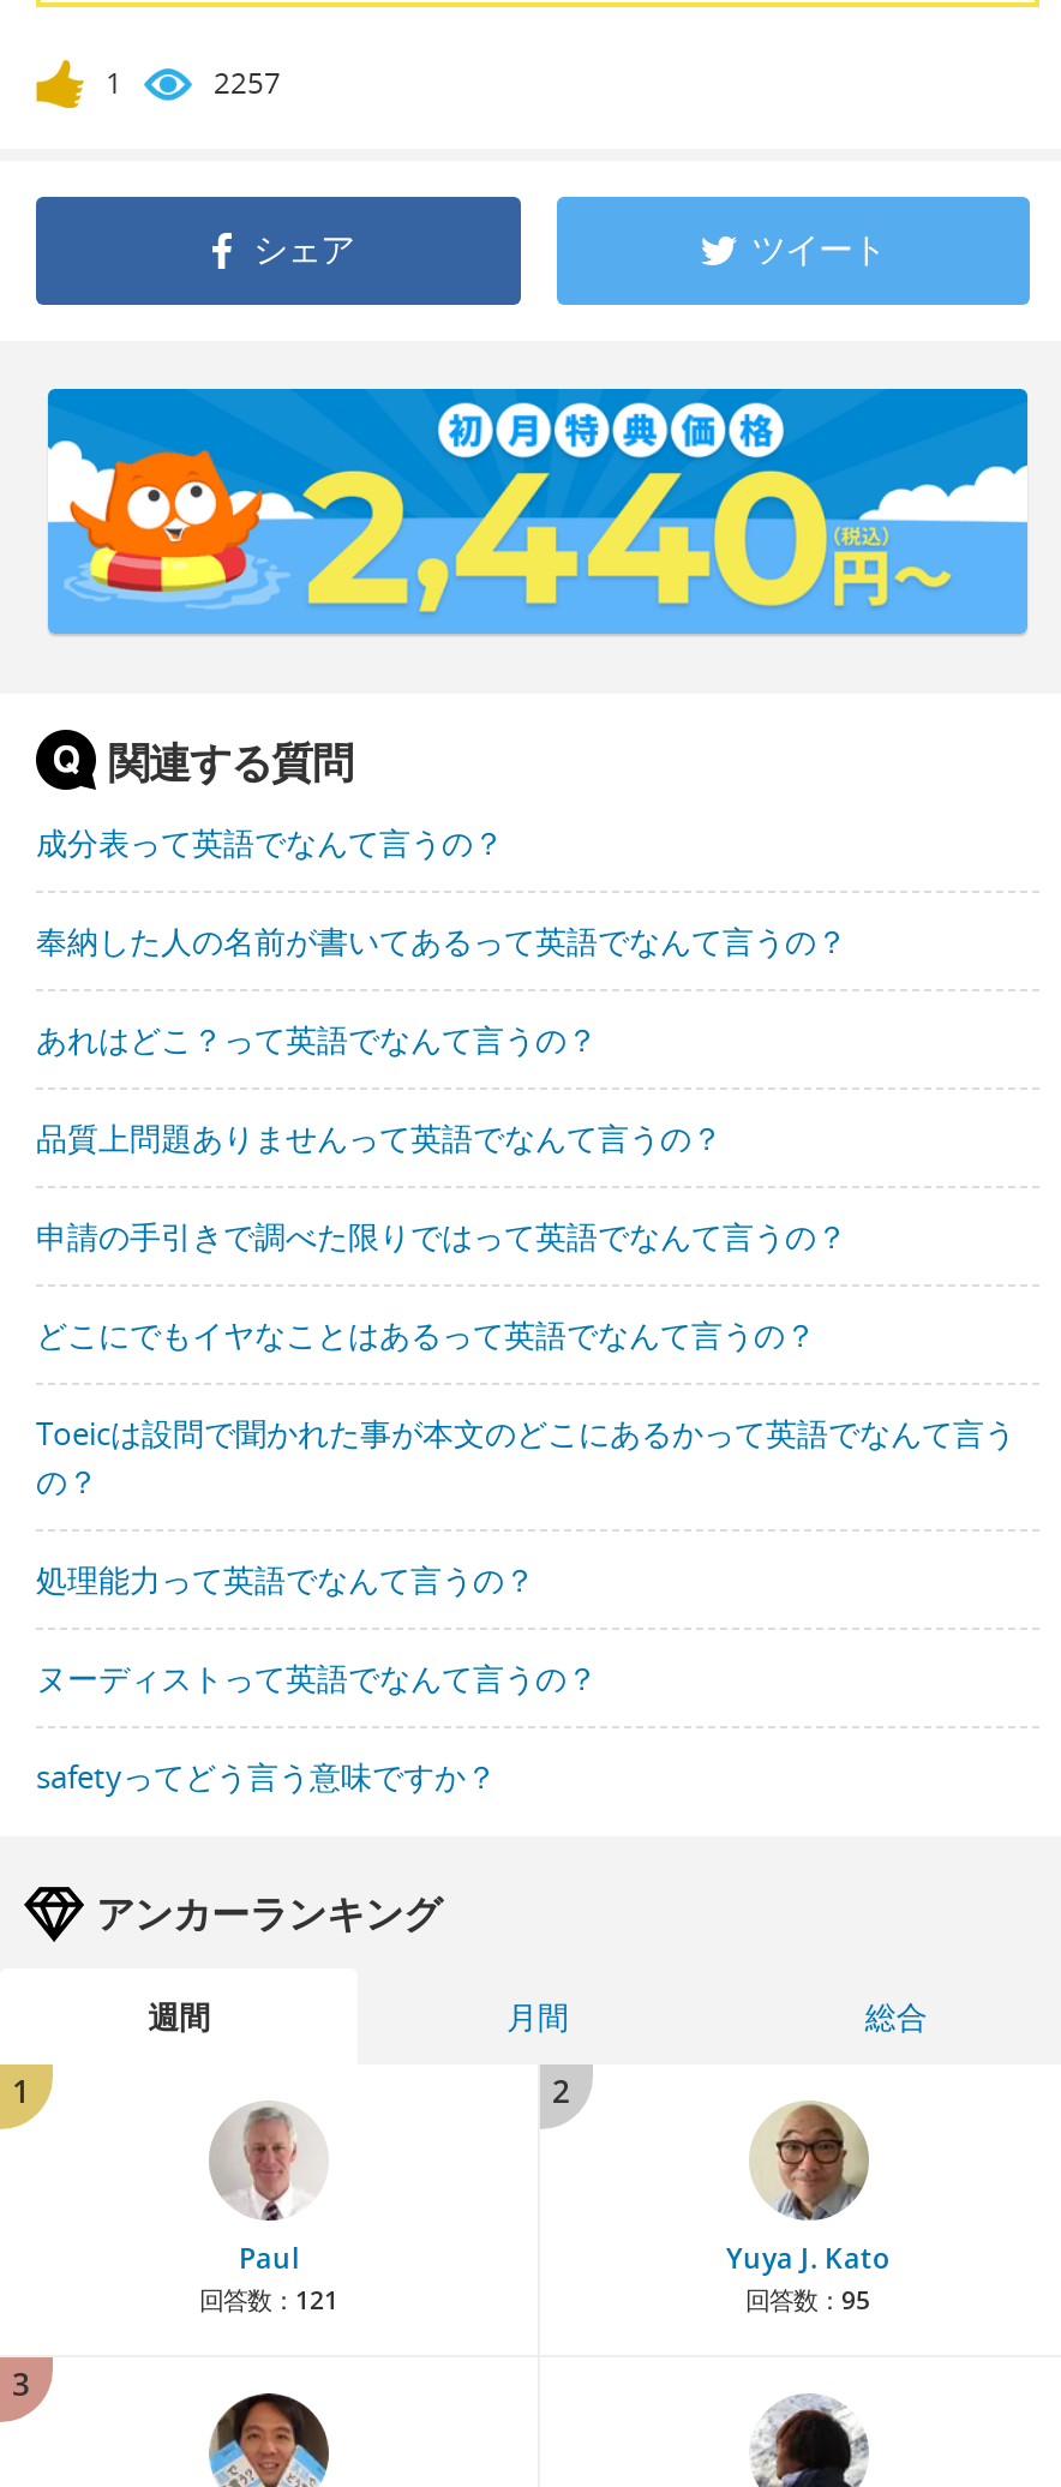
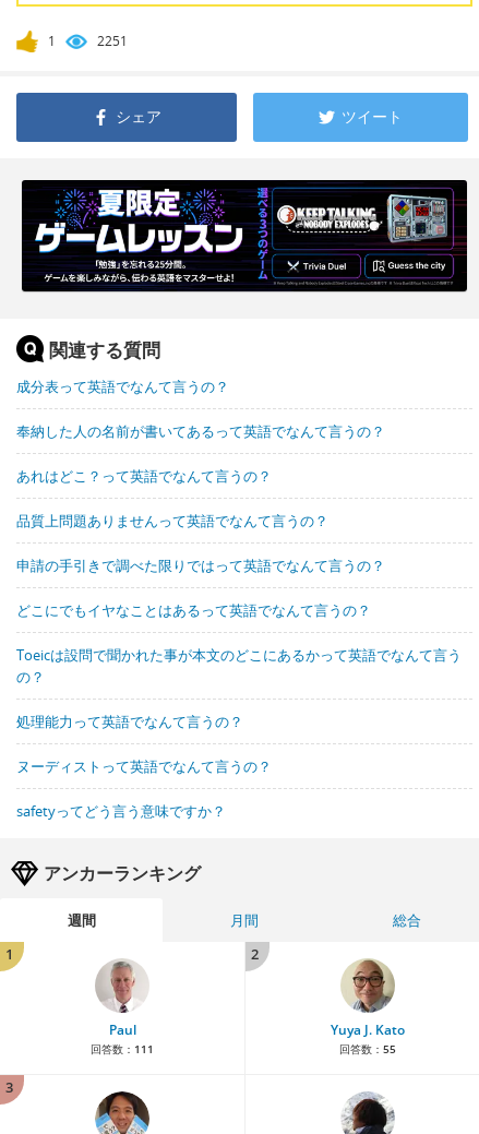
[214,62,281,103] 2257 -> [97,31,128,50] 2251
[46,386,1030,636] [image] -> [21,179,468,293] [image]
[199,2282,338,2316] 回答数：121 -> [91,1041,154,1056] 回答数：111
[745,2282,870,2316] 回答数：95 -> [339,1041,396,1056] 回答数：55

